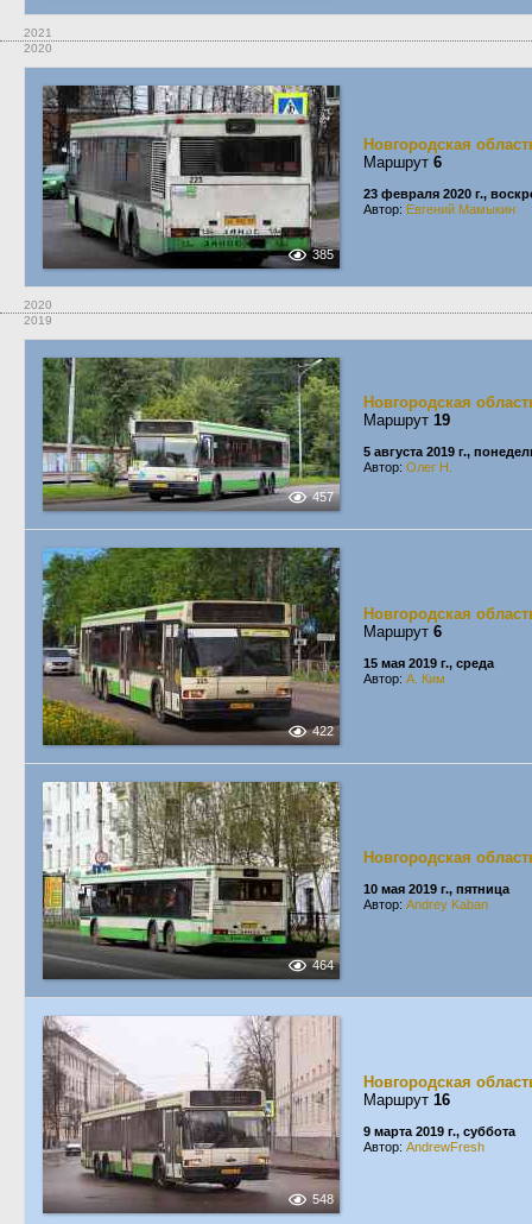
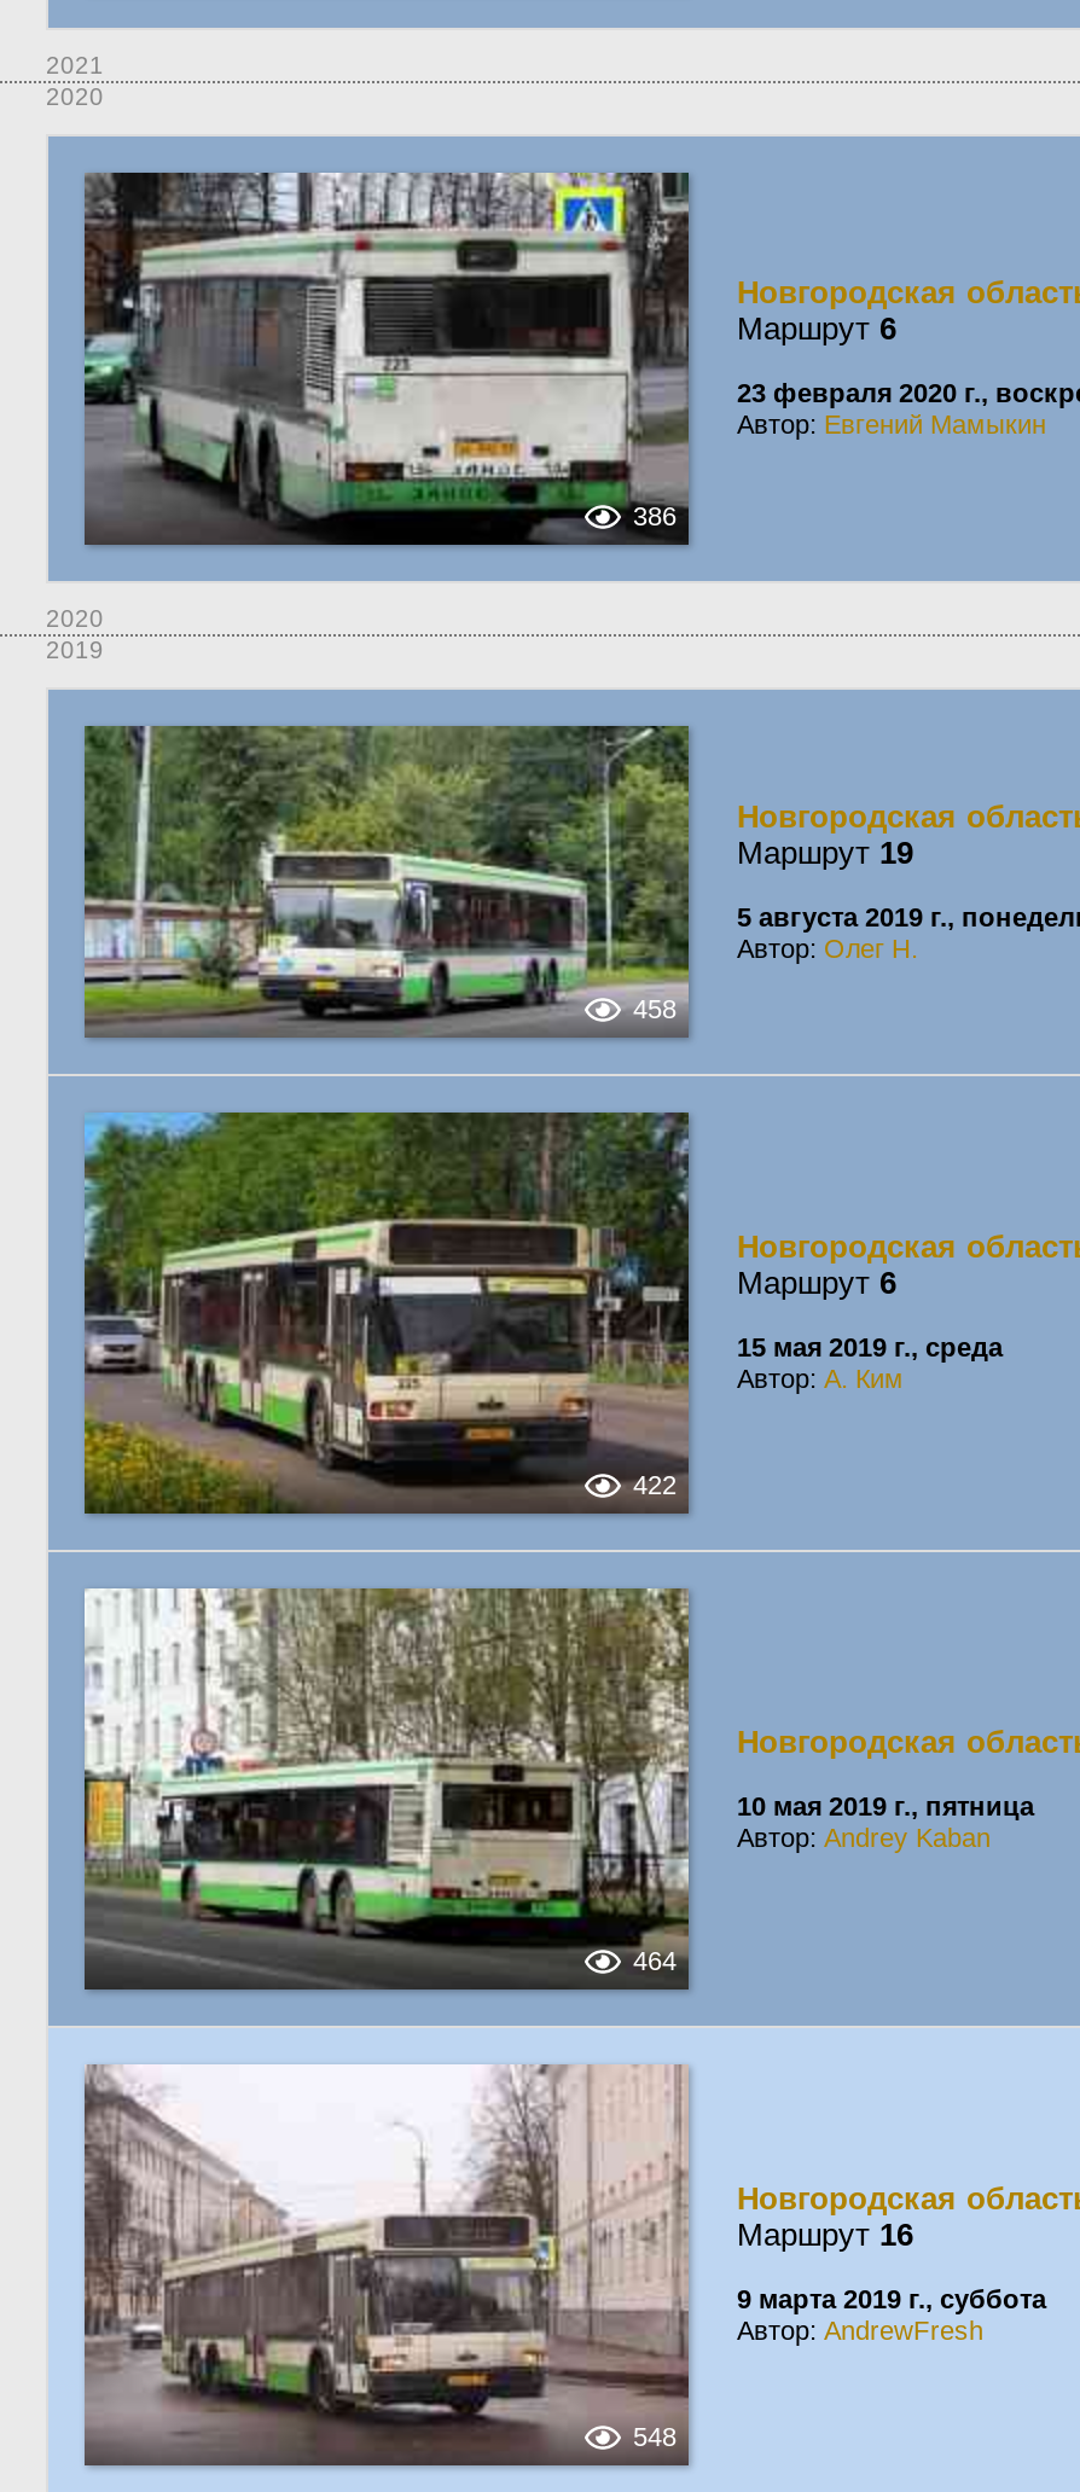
[312,247,334,261] 385 -> [633,501,677,530] 386
[312,490,334,504] 457 -> [633,994,677,1023] 458

